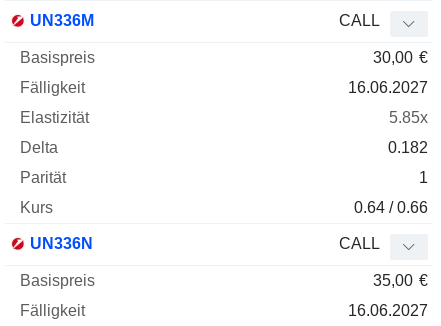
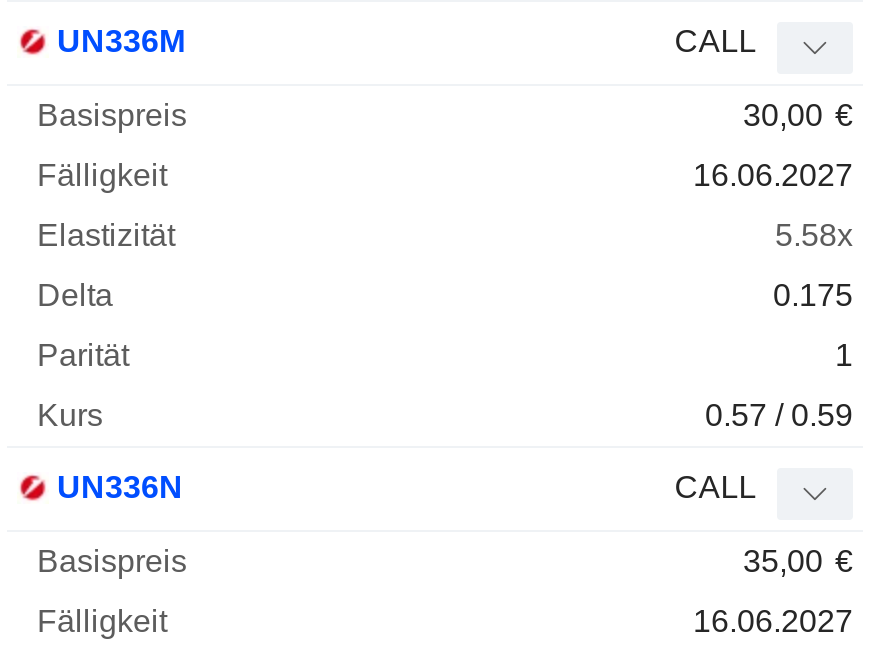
[389,109,428,126] 5.85x -> [775,218,853,252] 5.58x
[388,139,428,156] 0.182 -> [773,278,853,312] 0.175
[354,199,428,216] 0.64 / 0.66 -> [705,398,853,432] 0.57 / 0.59

